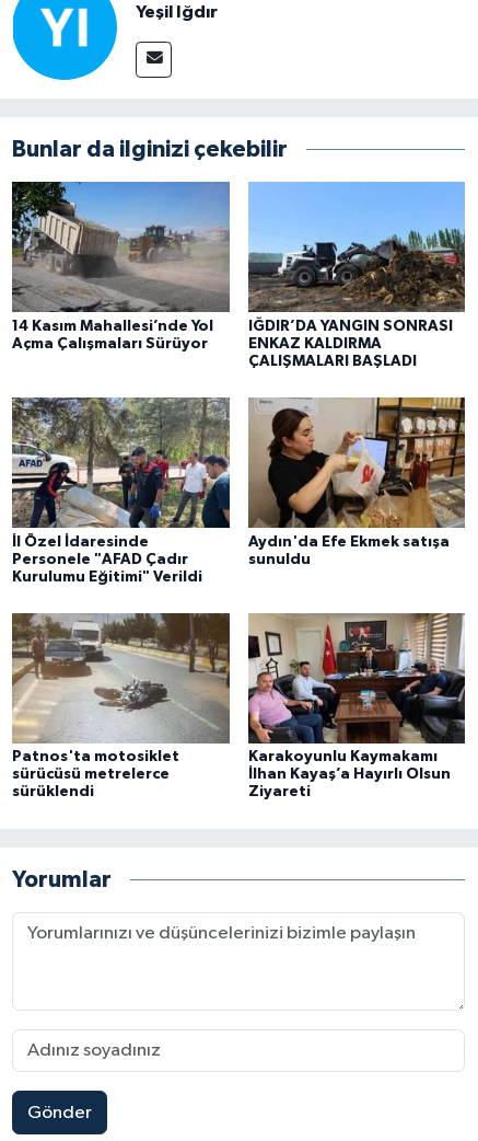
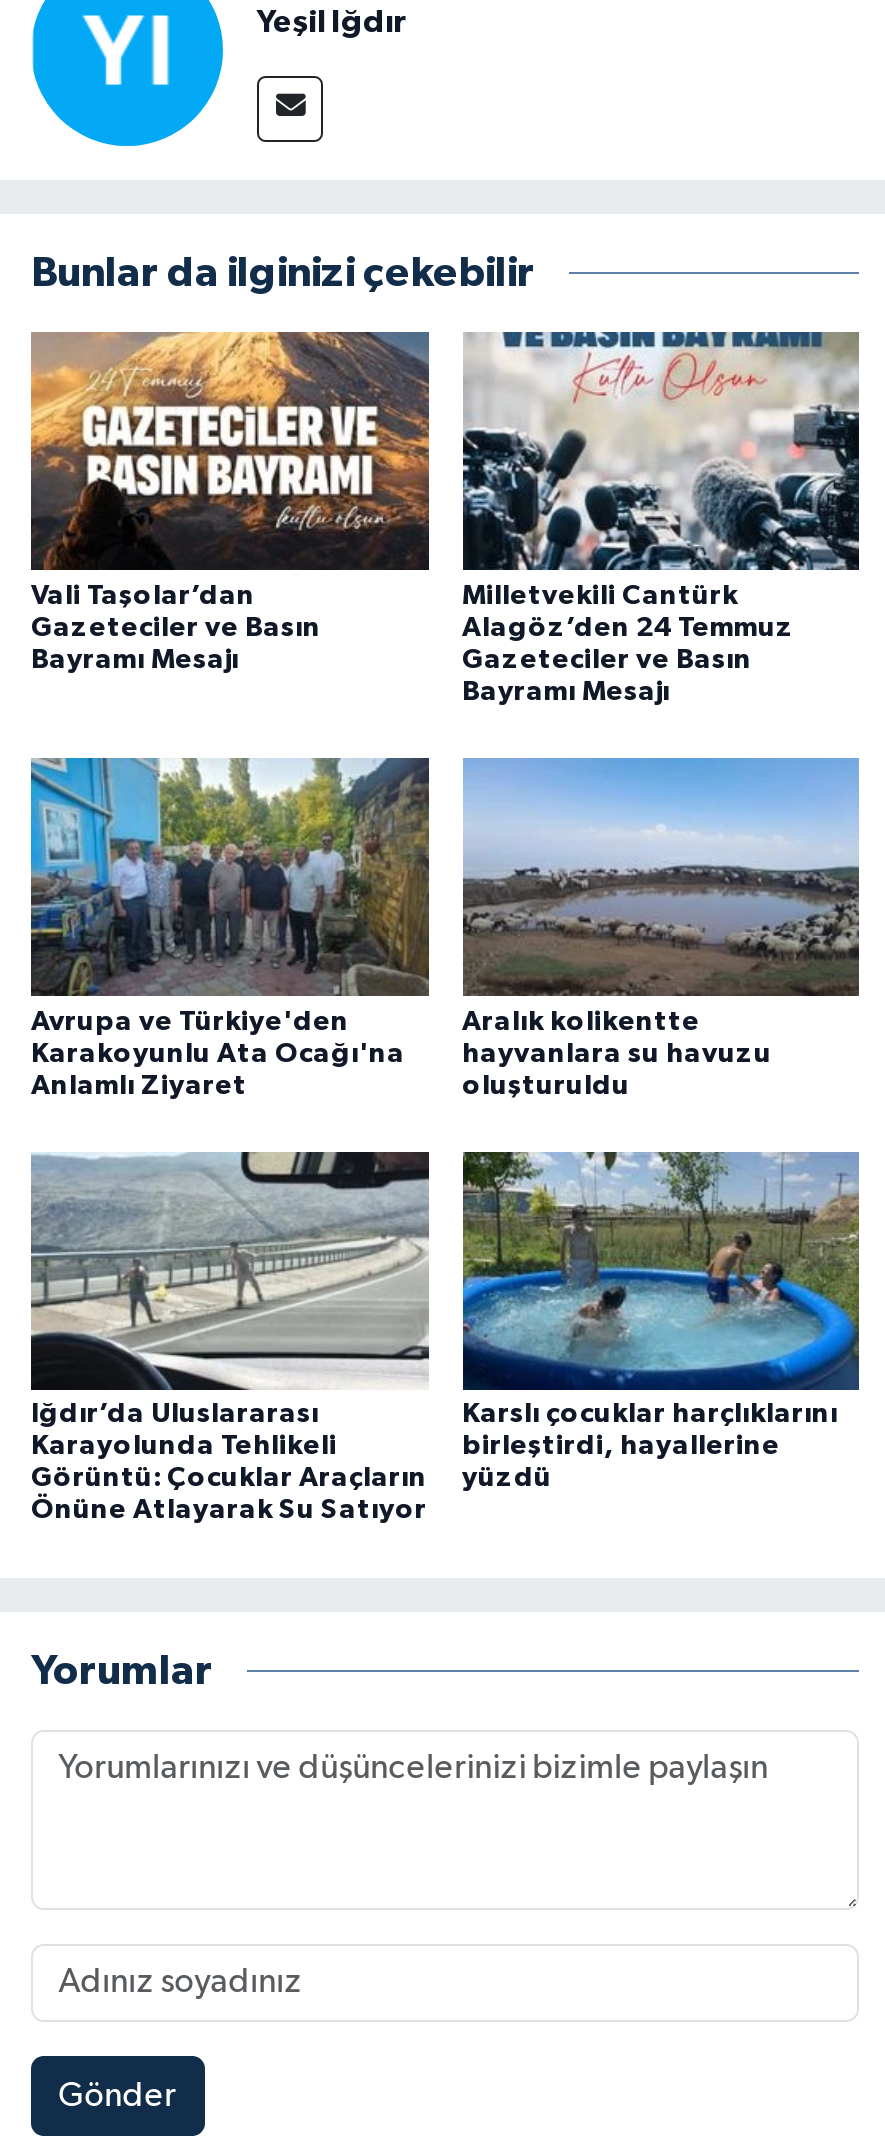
[11,181,231,351] [image] | 14 Kasım Mahallesi’nde Yol | Açma Çalışmaları Sürüyor -> [29,330,431,673] [image] | Vali Taşolar’dan | Gazeteciler ve Basın | Bayramı Mesajı
[248,181,466,369] [image] | IĞDIR’DA YANGIN SONRASI | ENKAZ KALDIRMA | ÇALIŞMALARI BAŞLADI -> [461,330,861,705] [image] | Milletvekili Cantürk | Alagöz’den 24 Temmuz | Gazeteciler ve Basın | Bayramı Mesajı
[11,396,231,584] [image] | İl Özel İdaresinde | Personele "AFAD Çadır | Kurulumu Eğitimi" Verildi -> [29,756,431,1099] [image] | Avrupa ve Türkiye'den | Karakoyunlu Ata Ocağı'na | Anlamlı Ziyaret
[248,396,466,567] [image] | Aydın'da Efe Ekmek satışa | sunuldu -> [462,756,861,1099] [image] | Aralık kolikentte | hayvanlara su havuzu | oluşturuldu
[11,612,230,800] [image] | Patnos'ta motosiklet | sürücüsü metrelerce | sürüklendi -> [31,1150,429,1525] [image] | Iğdır’da Uluslararası | Karayolunda Tehlikeli | Görüntü: Çocuklar Araçların | Önüne Atlayarak Su Satıyor
[247,612,465,800] [image] | Karakoyunlu Kaymakamı | İlhan Kayaş’a Hayırlı Olsun | Ziyareti -> [461,1150,859,1493] [image] | Karslı çocuklar harçlıklarını | birleştirdi, hayallerine | yüzdü

